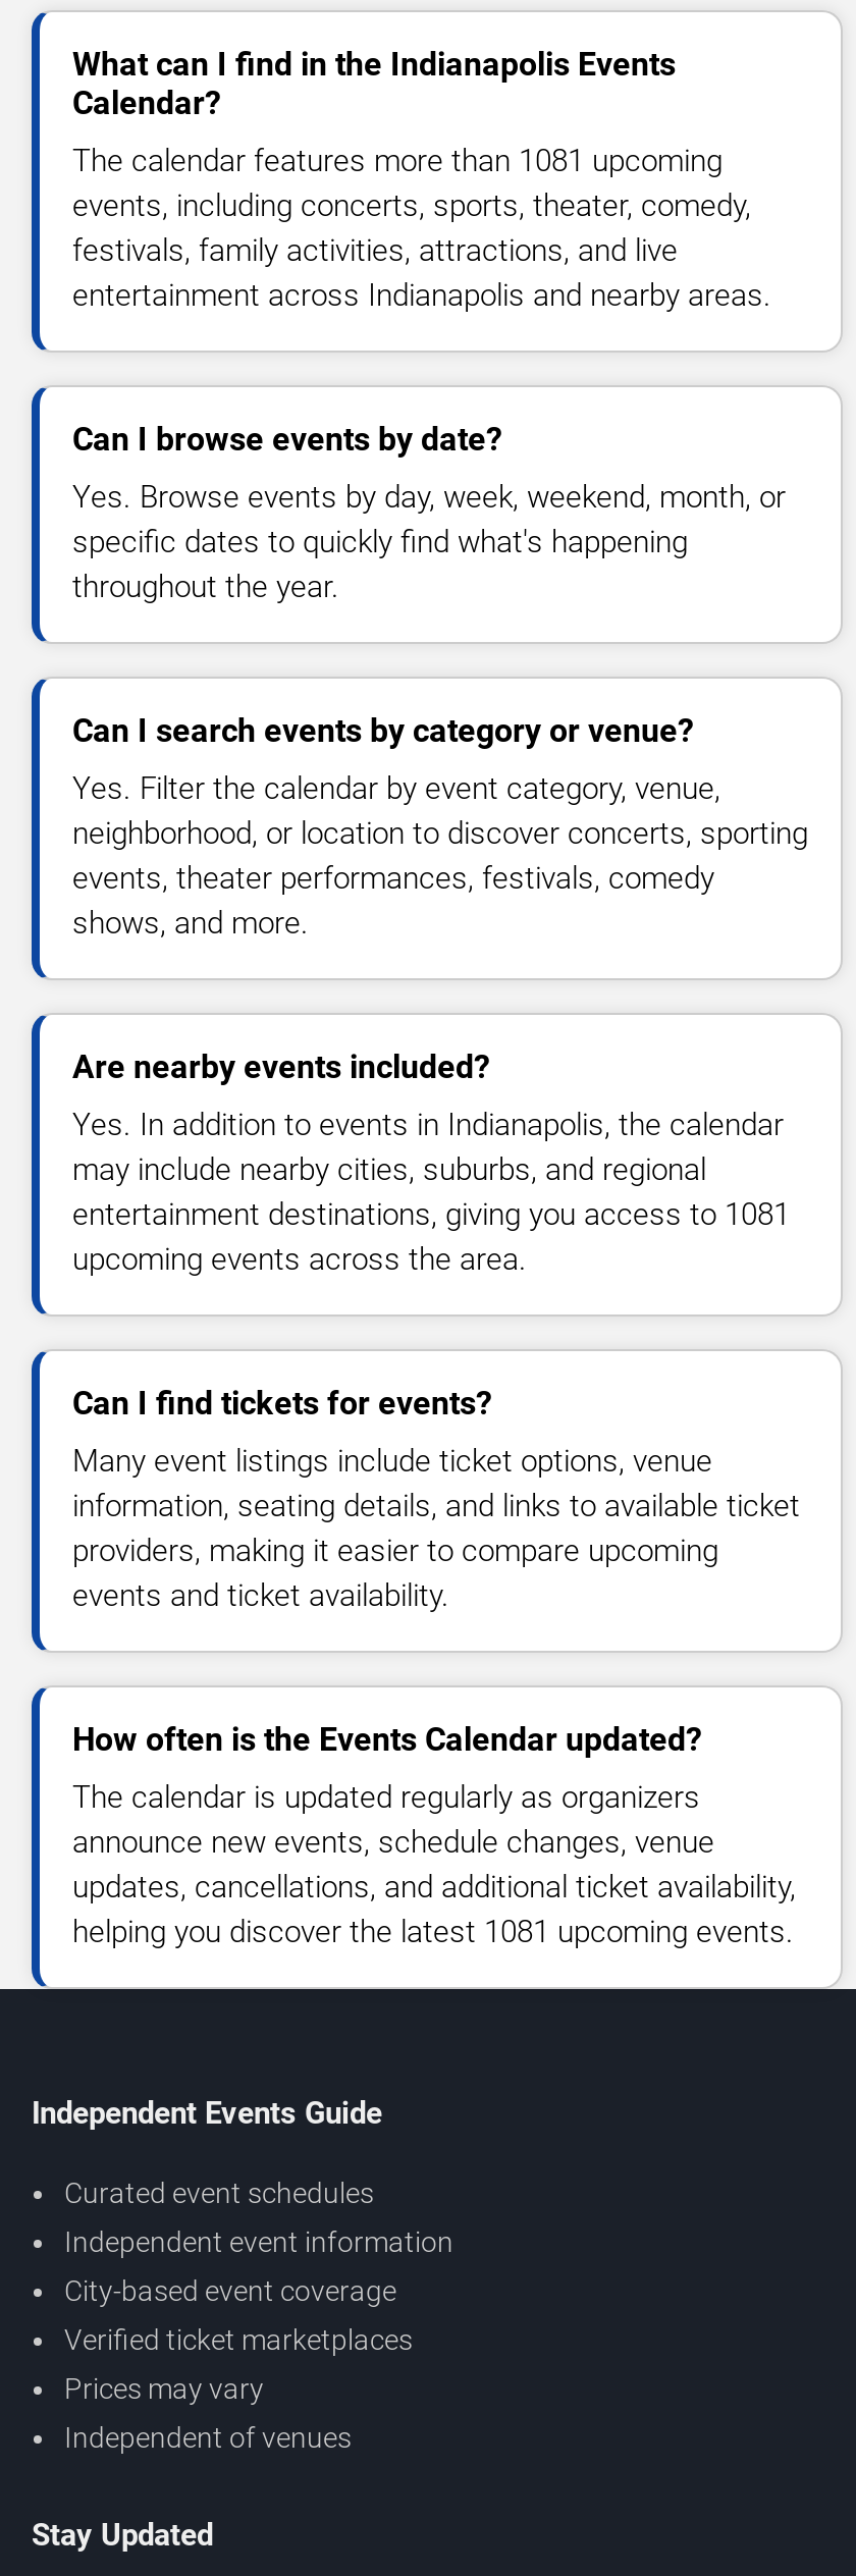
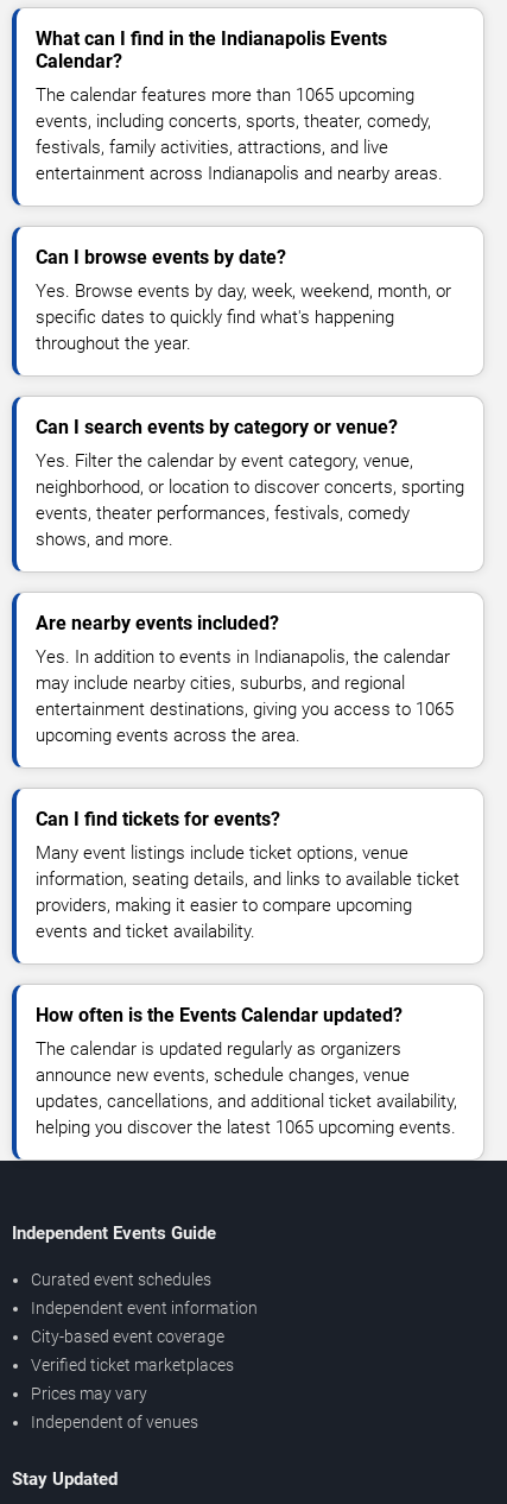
[72,144,723,180] The calendar features more than 1081 upcoming -> [36,85,414,106] The calendar features more than 1065 upcoming
[72,1197,790,1234] entertainment destinations, giving you access to 1081 -> [36,699,454,721] entertainment destinations, giving you access to 1065
[72,1915,794,1951] helping you discover the latest 1081 upcoming events. -> [36,1117,456,1139] helping you discover the latest 1065 upcoming events.

